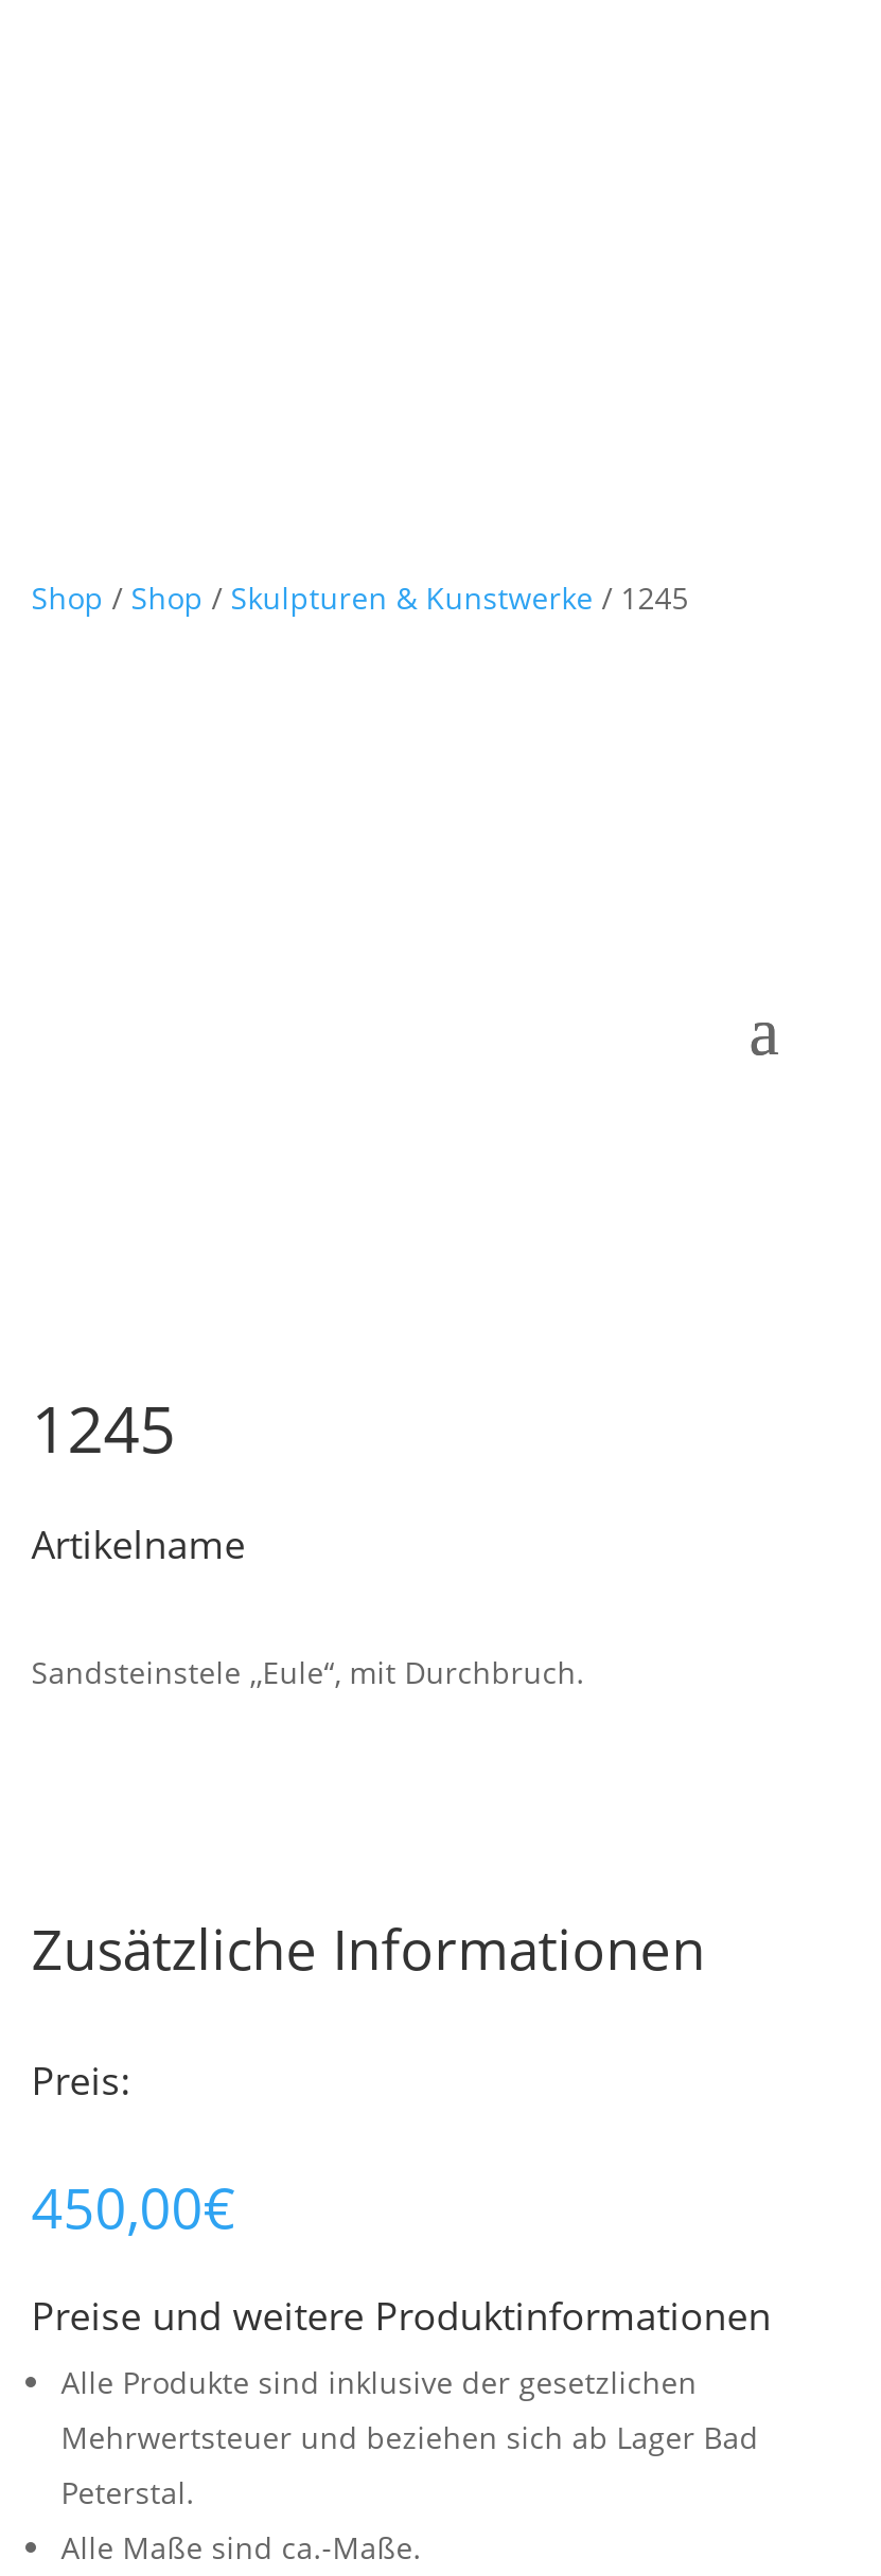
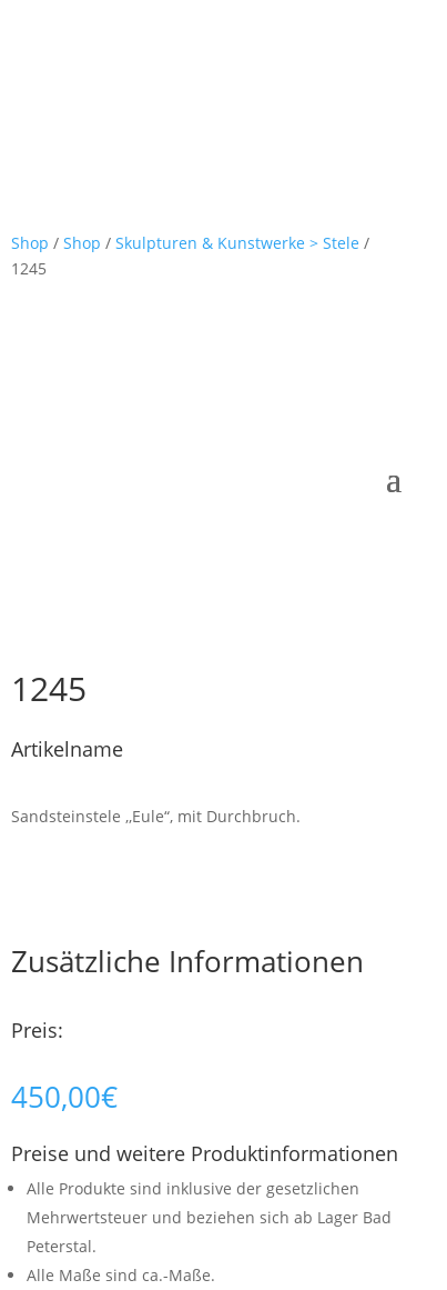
[31,578,689,618] Shop / Shop / Skulpturen & Kunstwerke / 1245 -> [11,232,369,279] Shop / Shop / Skulpturen & Kunstwerke > Stele / | 1245

